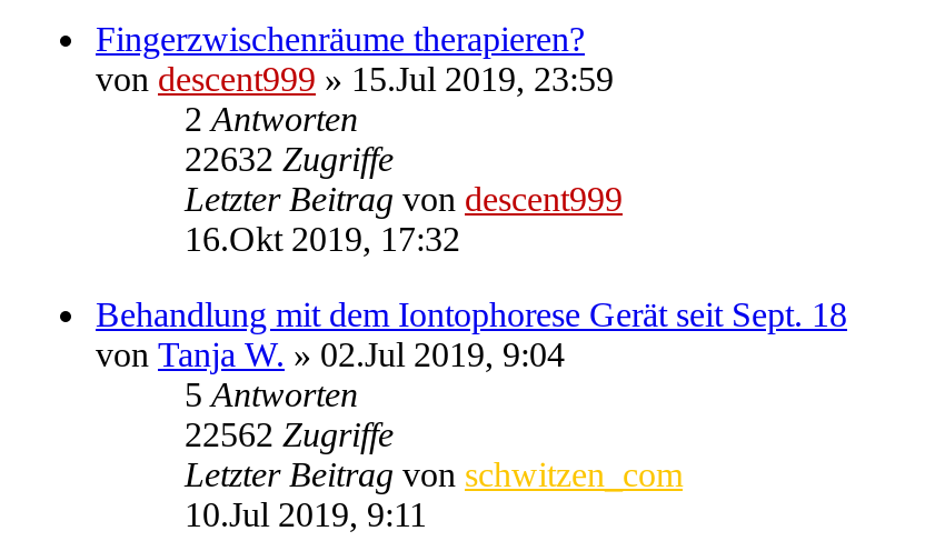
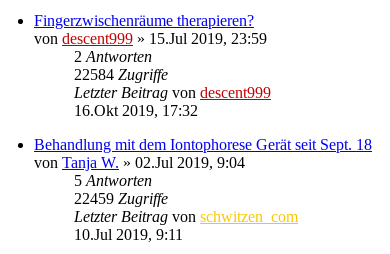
[185,140,394,178] 22632 Zugriffe -> [74,66,168,83] 22584 Zugriffe
[185,415,394,453] 22562 Zugriffe -> [74,190,168,207] 22459 Zugriffe

